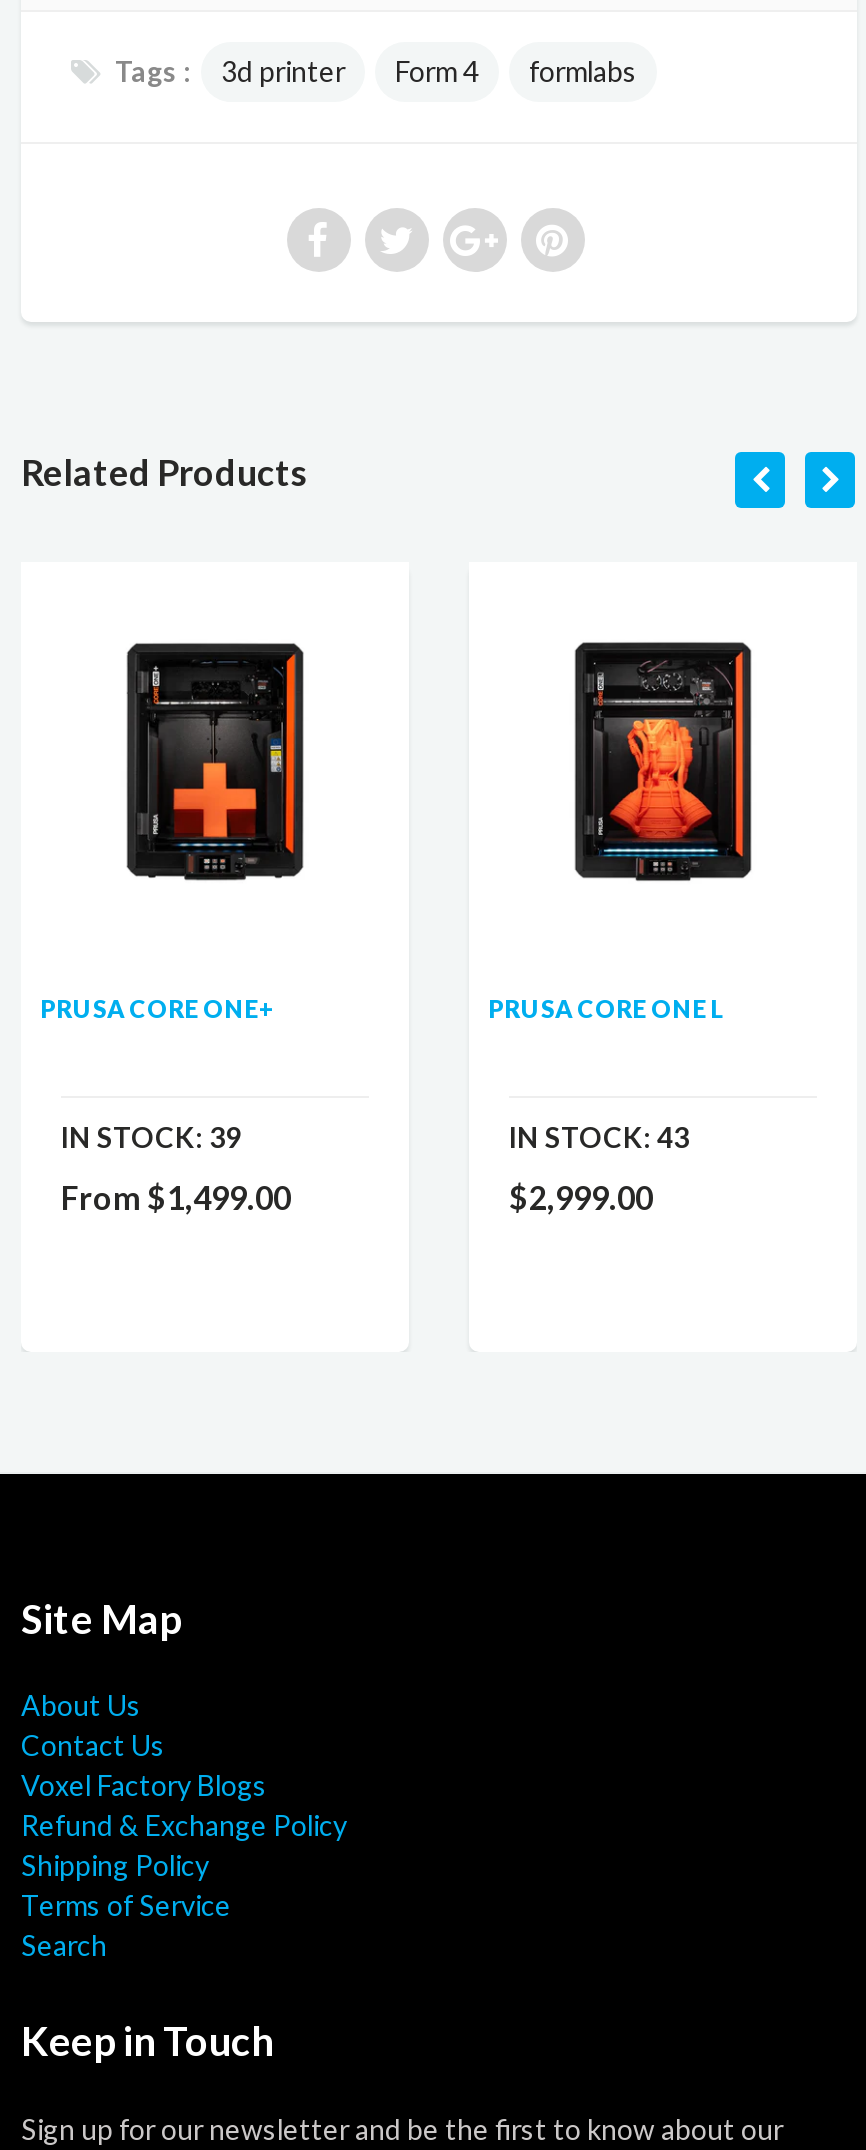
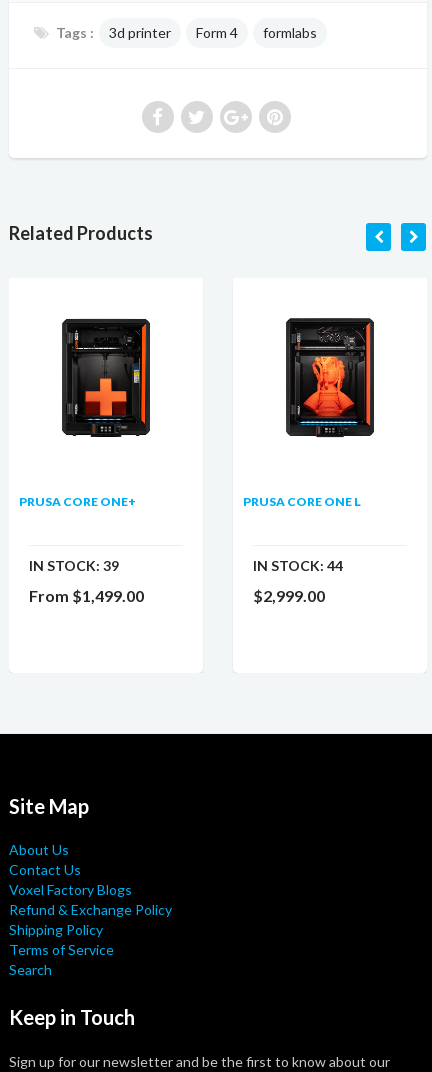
[509,1120,689,1154] IN STOCK: 43 -> [253,557,343,574] IN STOCK: 44

